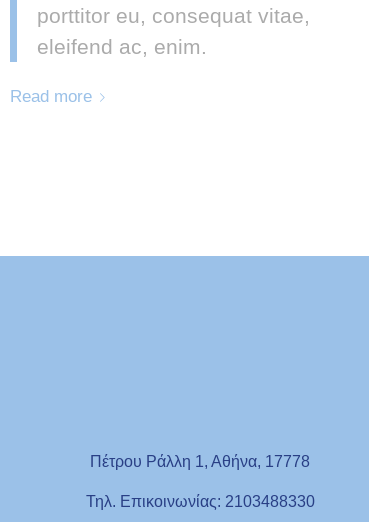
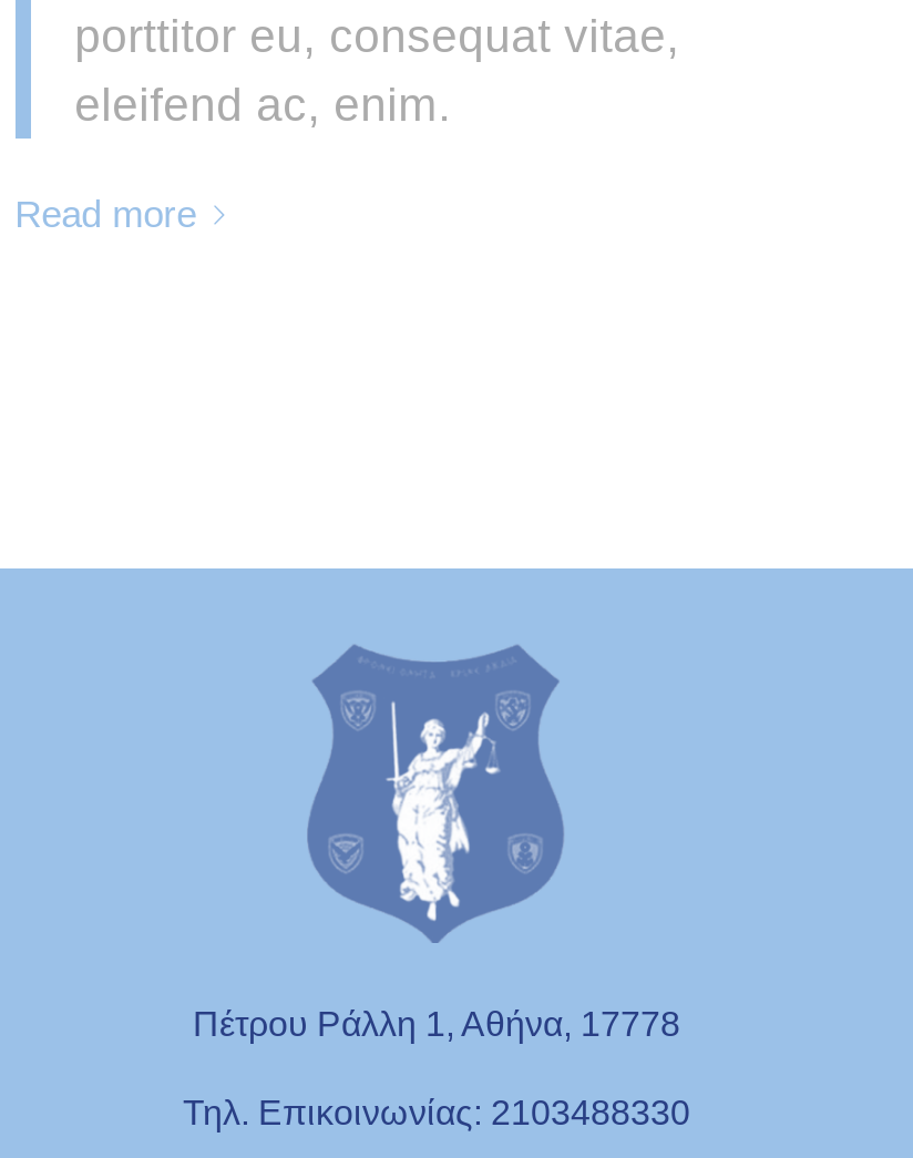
none -> [306,645,565,944] [image]

